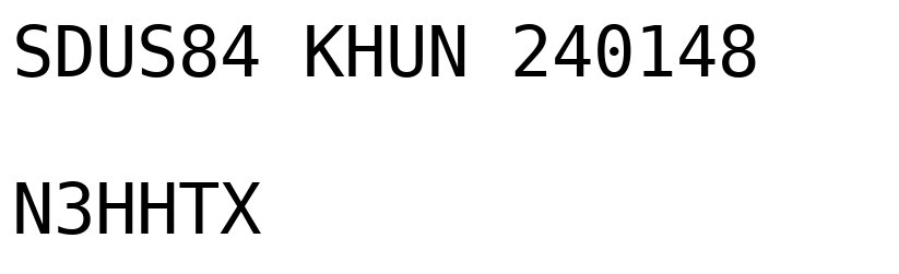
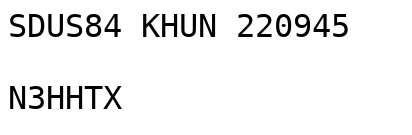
[12,13,759,92] SDUS84 KHUN 240148 -> [8,8,350,44] SDUS84 KHUN 220945

